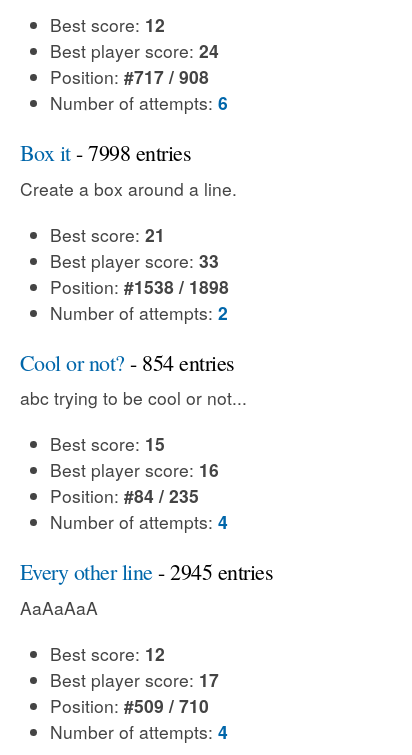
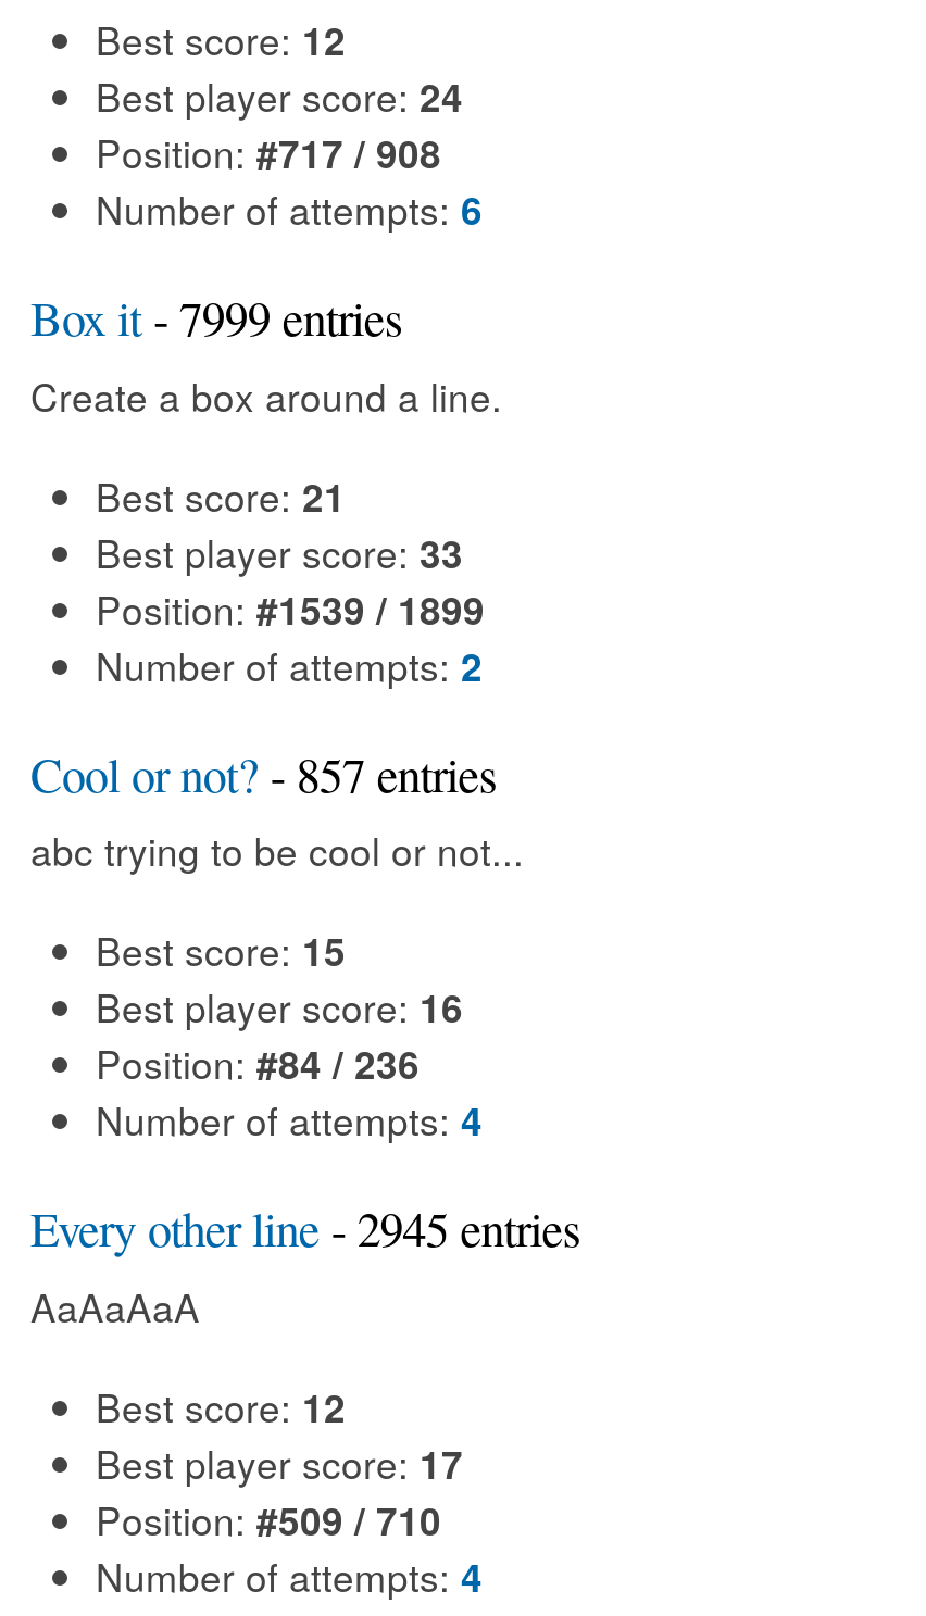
[20,138,191,167] Box it - 7998 entries -> [30,286,403,349] Box it - 7999 entries
[50,273,229,298] Position: #1538 / 1898 -> [96,580,485,635] Position: #1539 / 1899
[20,347,235,376] Cool or not? - 854 entries -> [30,741,497,804] Cool or not? - 857 entries
[50,483,199,508] Position: #84 / 235 -> [96,1036,420,1090] Position: #84 / 236

